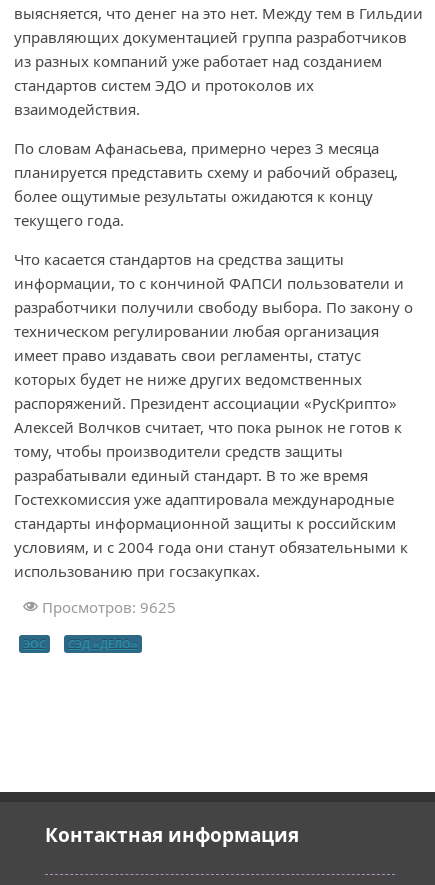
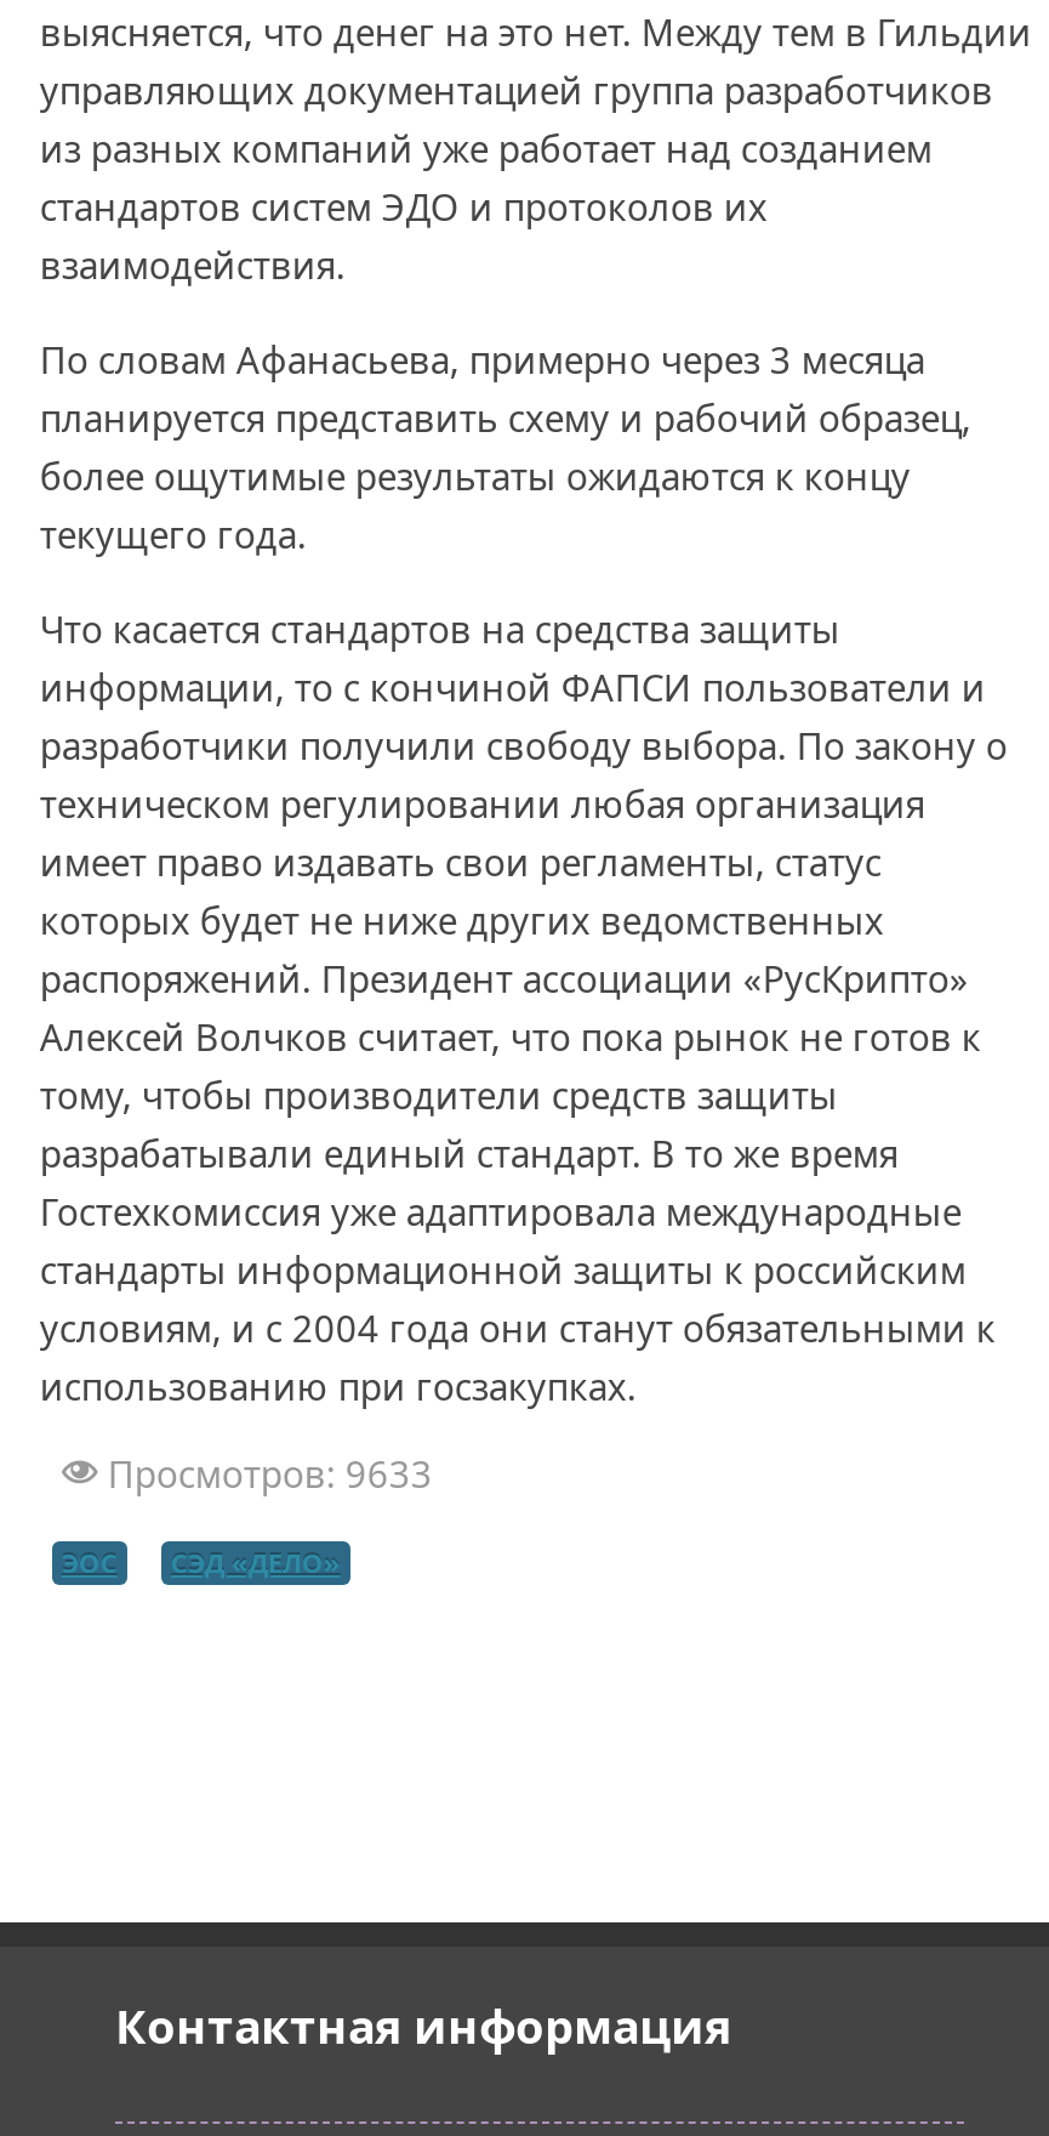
[42,597,176,617] Просмотров: 9625 -> [108,1449,433,1498] Просмотров: 9633

